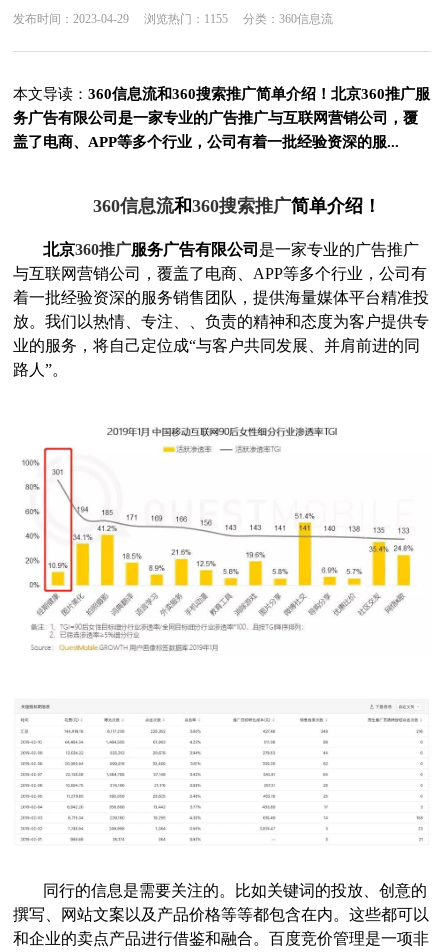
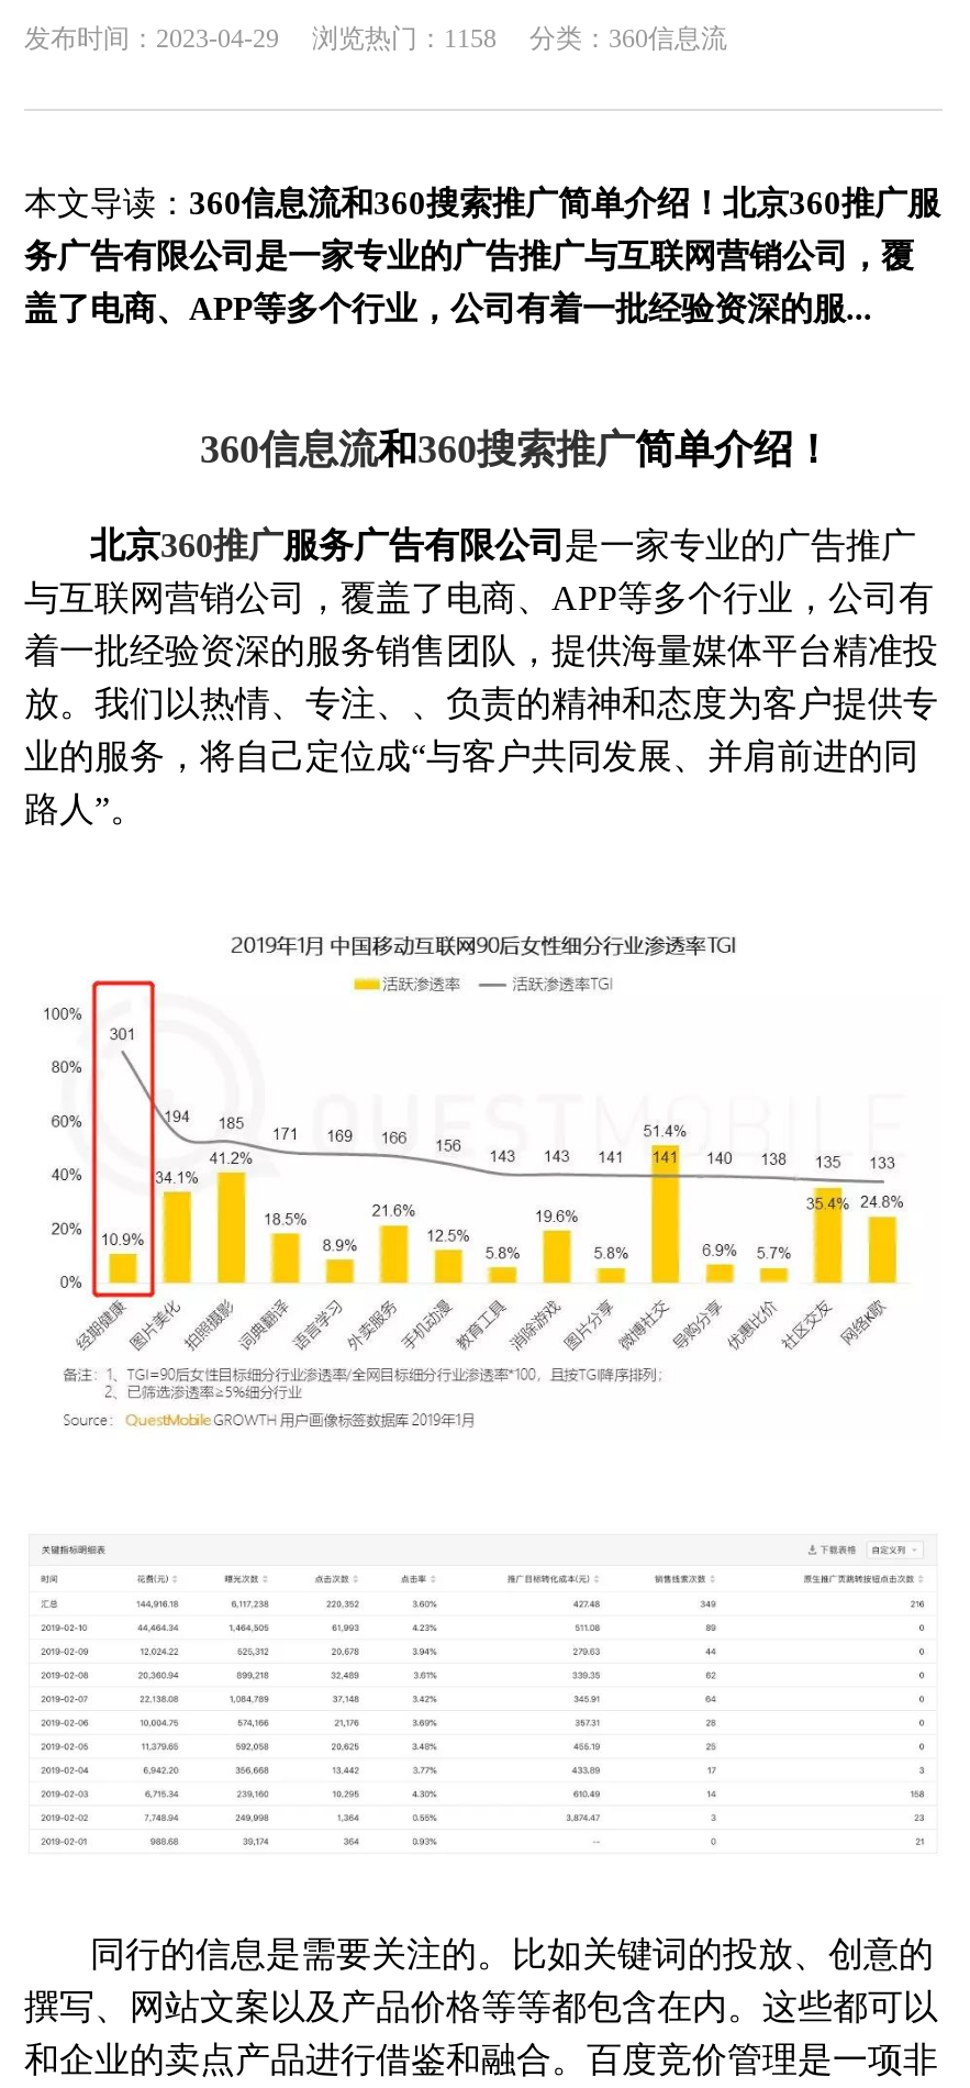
[13,12,333,26] 发布时间：2023-04-29 浏览热门：1155 分类：360信息流 -> [24,23,727,54] 发布时间：2023-04-29 浏览热门：1158 分类：360信息流

